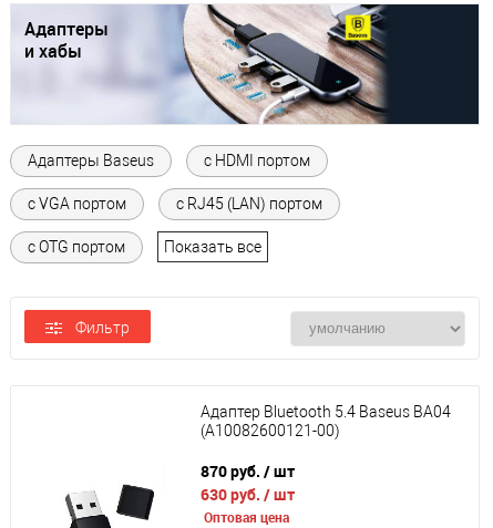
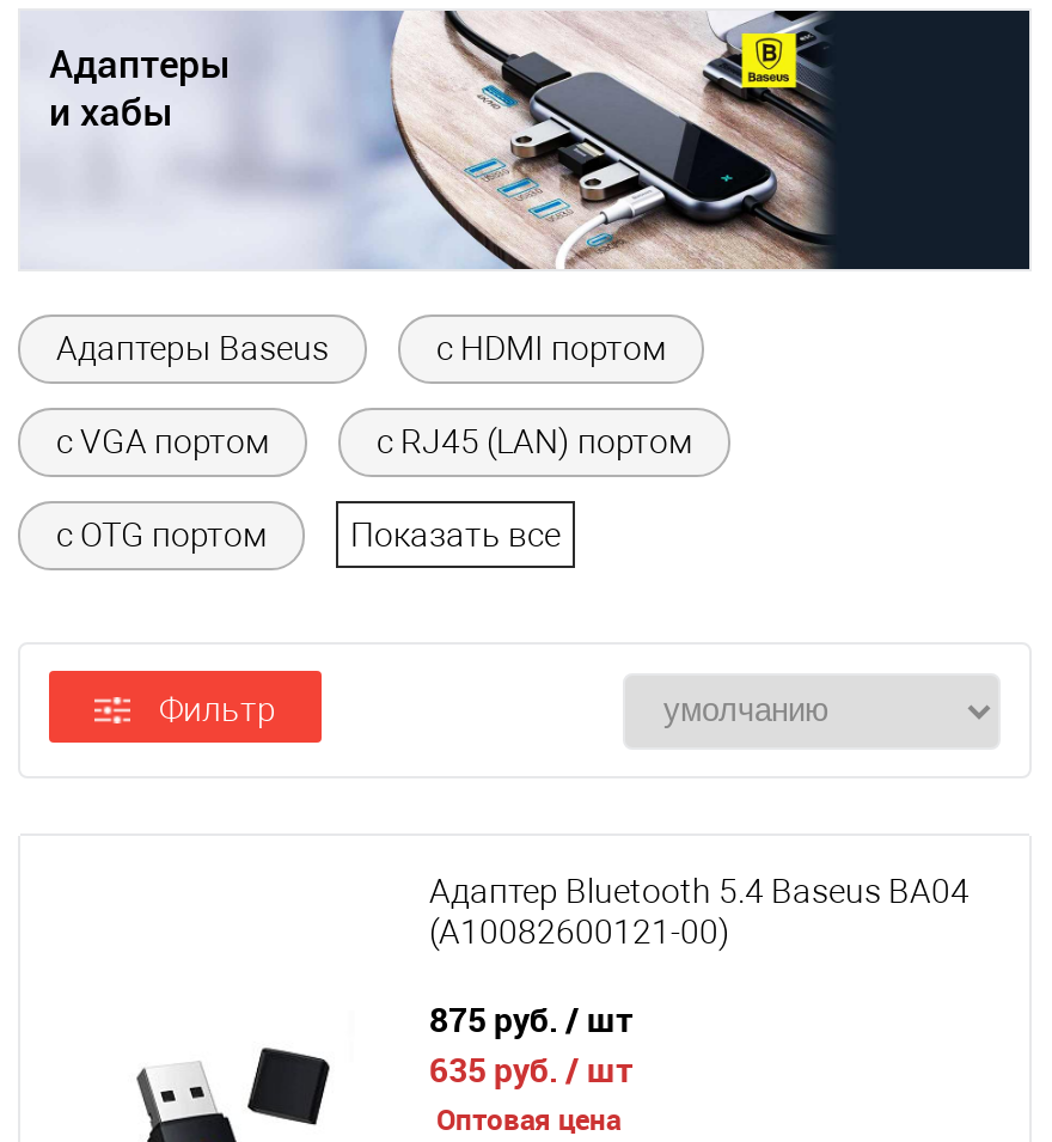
[201,460,295,482] 870 руб. / шт -> [429,996,632,1042] 875 руб. / шт
[201,484,295,505] 630 руб. / шт -> [429,1046,632,1092] 635 руб. / шт

